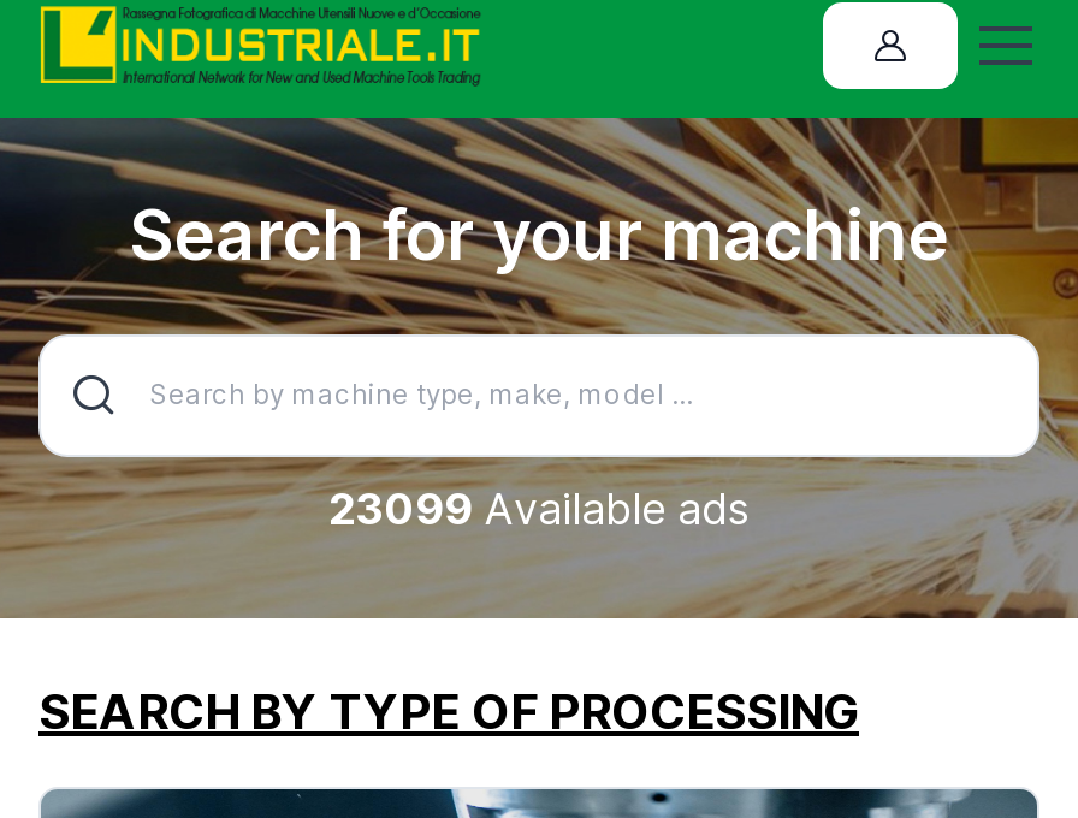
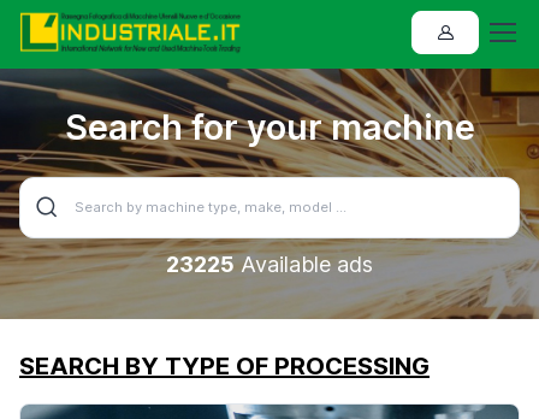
[328,483,750,533] 23099 Available ads -> [166,251,373,277] 23225 Available ads

